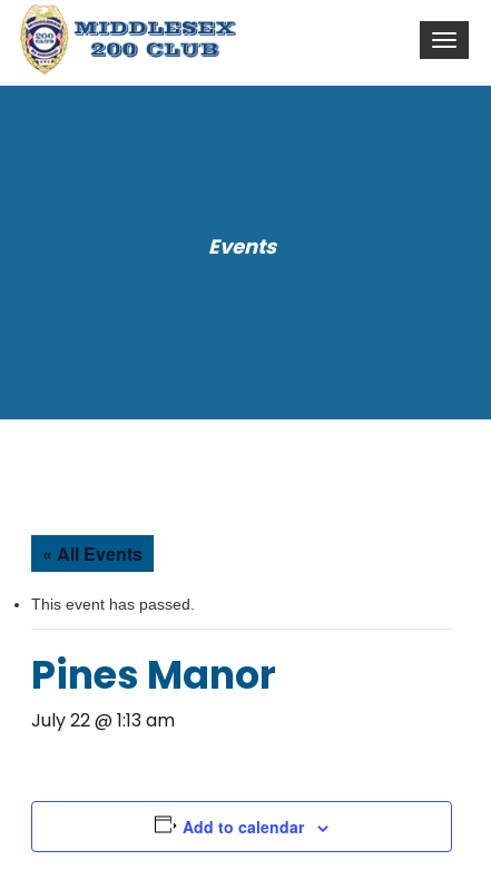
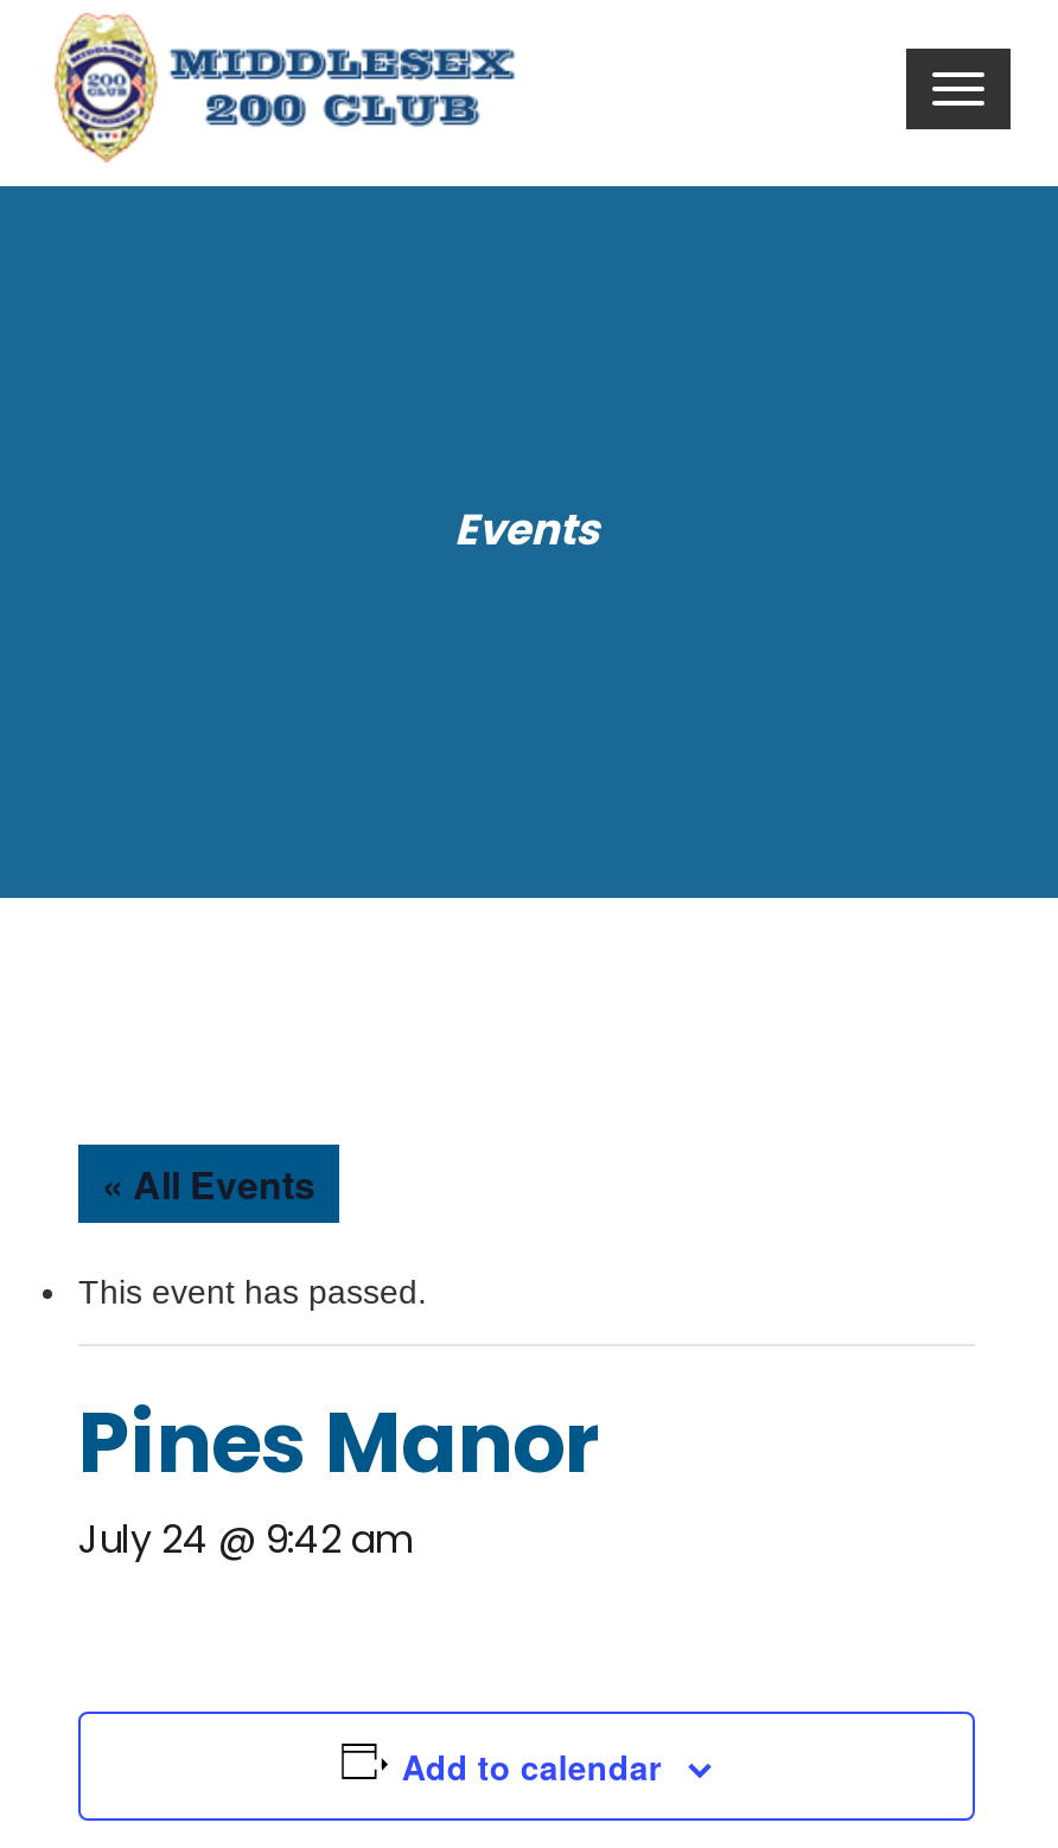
[31,707,175,733] July 22 @ 1:13 am -> [78,1511,413,1566] July 24 @ 9:42 am

